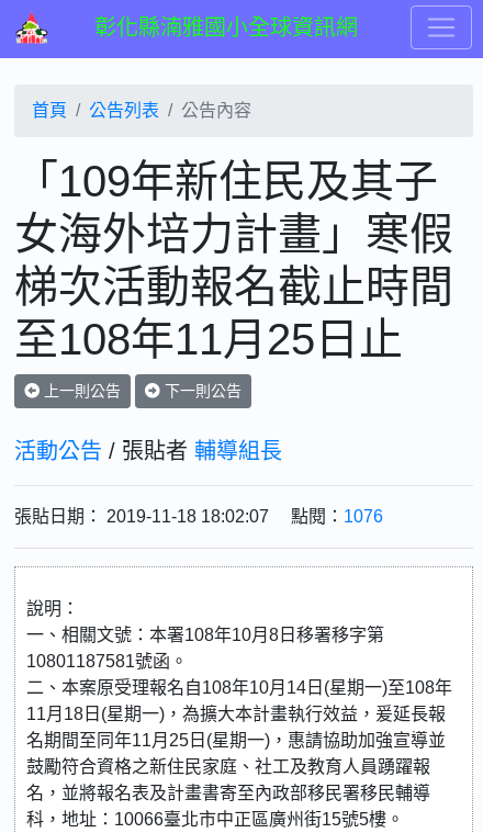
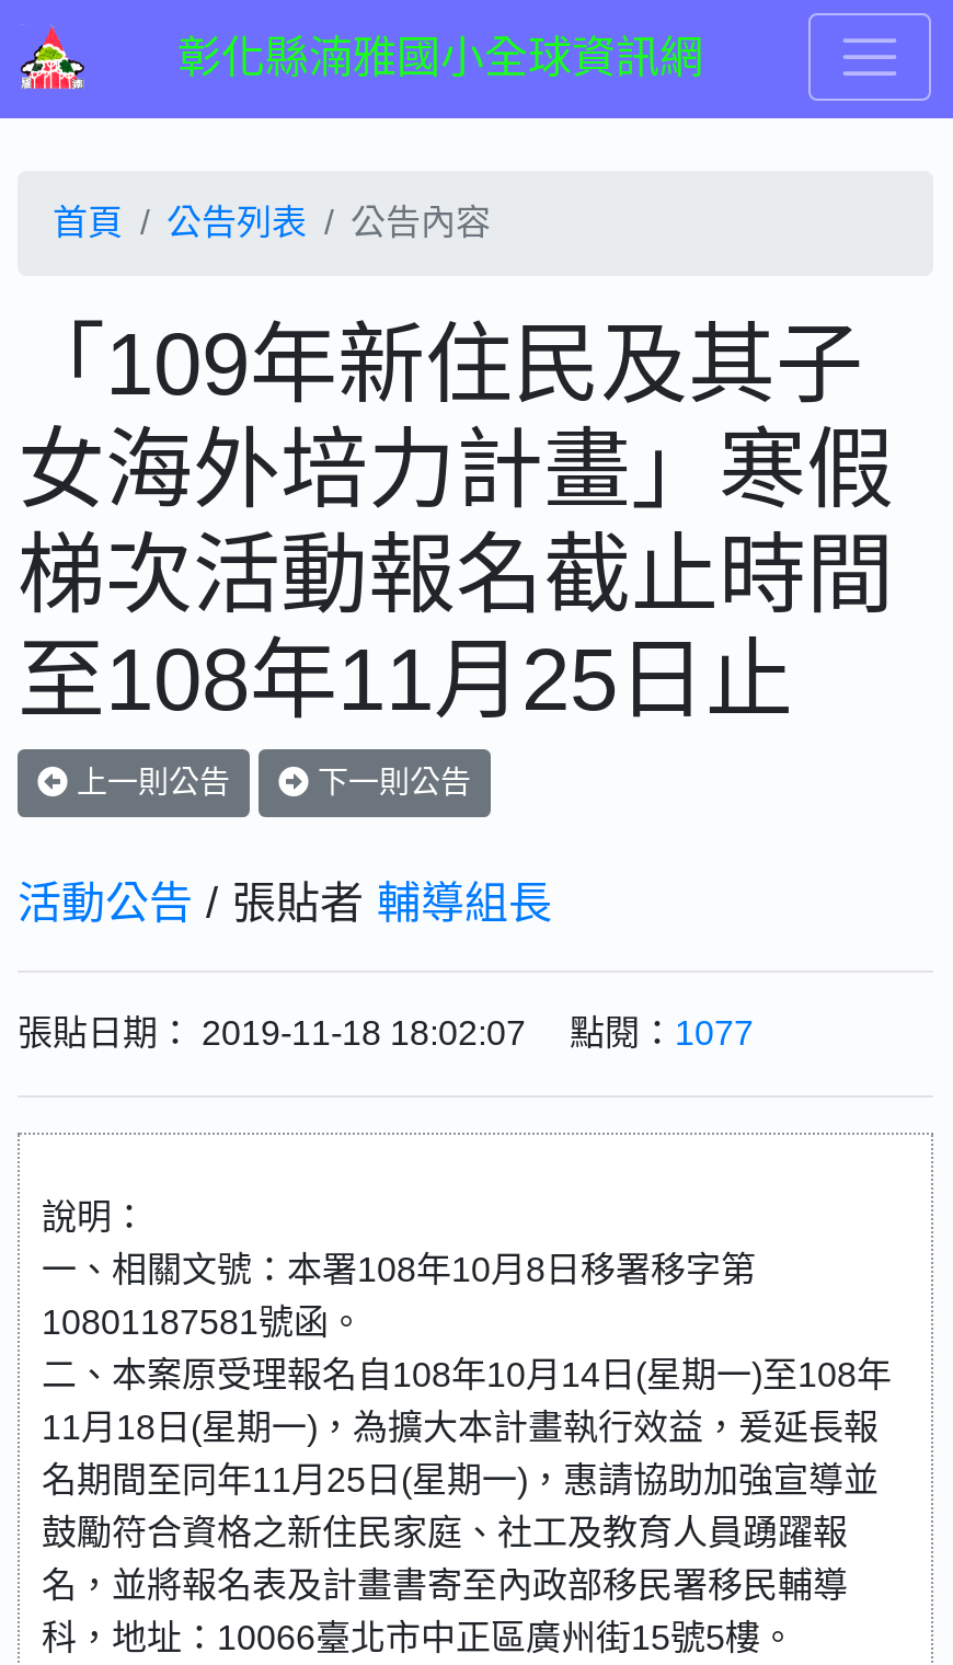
[14,507,383,526] 張貼日期： 2019-11-18 18:02:07 點閱：1076 -> [18,1014,754,1052] 張貼日期： 2019-11-18 18:02:07 點閱：1077

